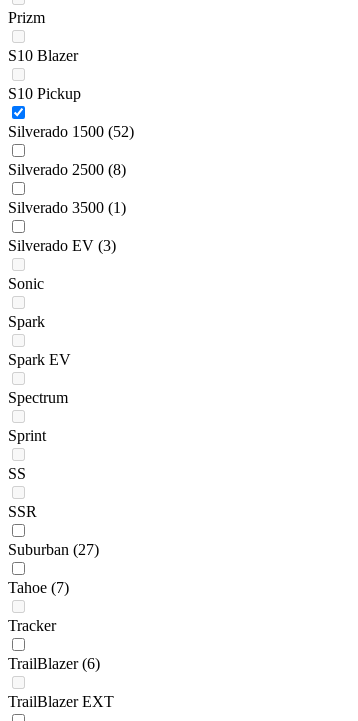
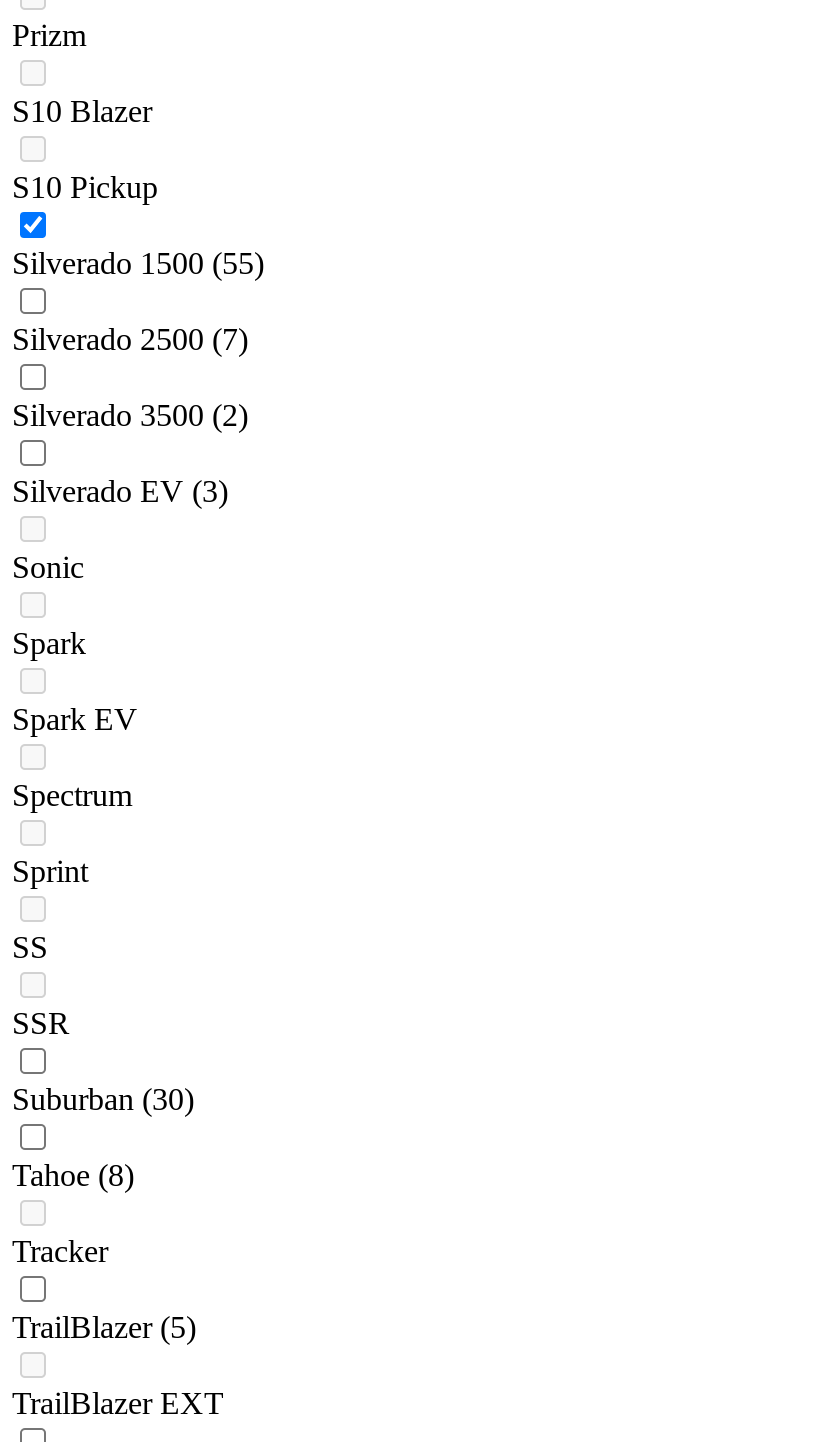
[8,123,134,140] Silverado 1500 (52) -> [12,247,264,281] Silverado 1500 (55)
[8,161,126,178] Silverado 2500 (8) -> [12,323,248,357] Silverado 2500 (7)
[8,199,126,216] Silverado 3500 (1) -> [12,399,248,433] Silverado 3500 (2)
[8,541,99,558] Suburban (27) -> [12,1083,194,1117] Suburban (30)
[8,579,69,596] Tahoe (7) -> [12,1159,134,1193] Tahoe (8)
[8,655,100,672] TrailBlazer (6) -> [12,1311,196,1345] TrailBlazer (5)

